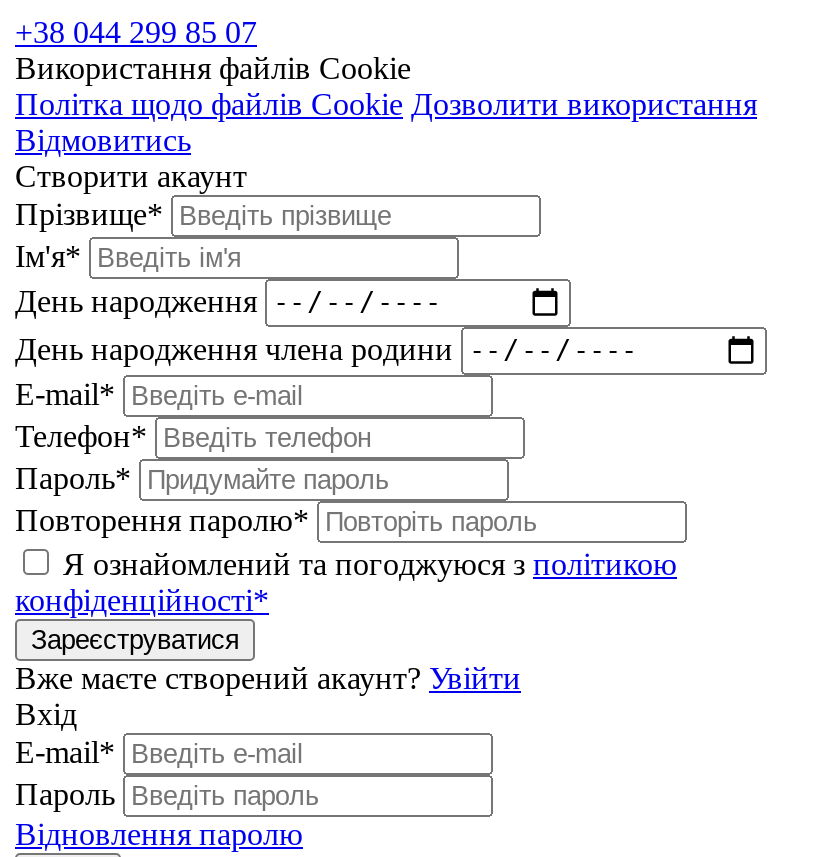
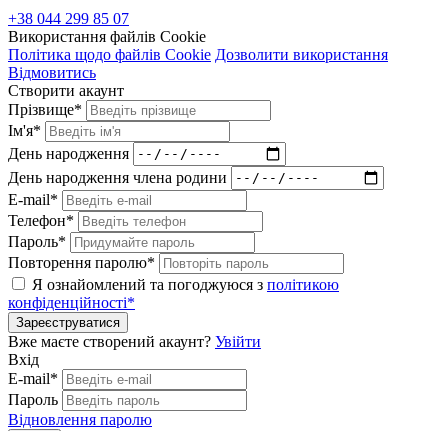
[15,86,757,120] Політка щодо файлів Cookie Дозволити використання -> [8,46,388,63] Політика щодо файлів Cookie Дозволити використання

